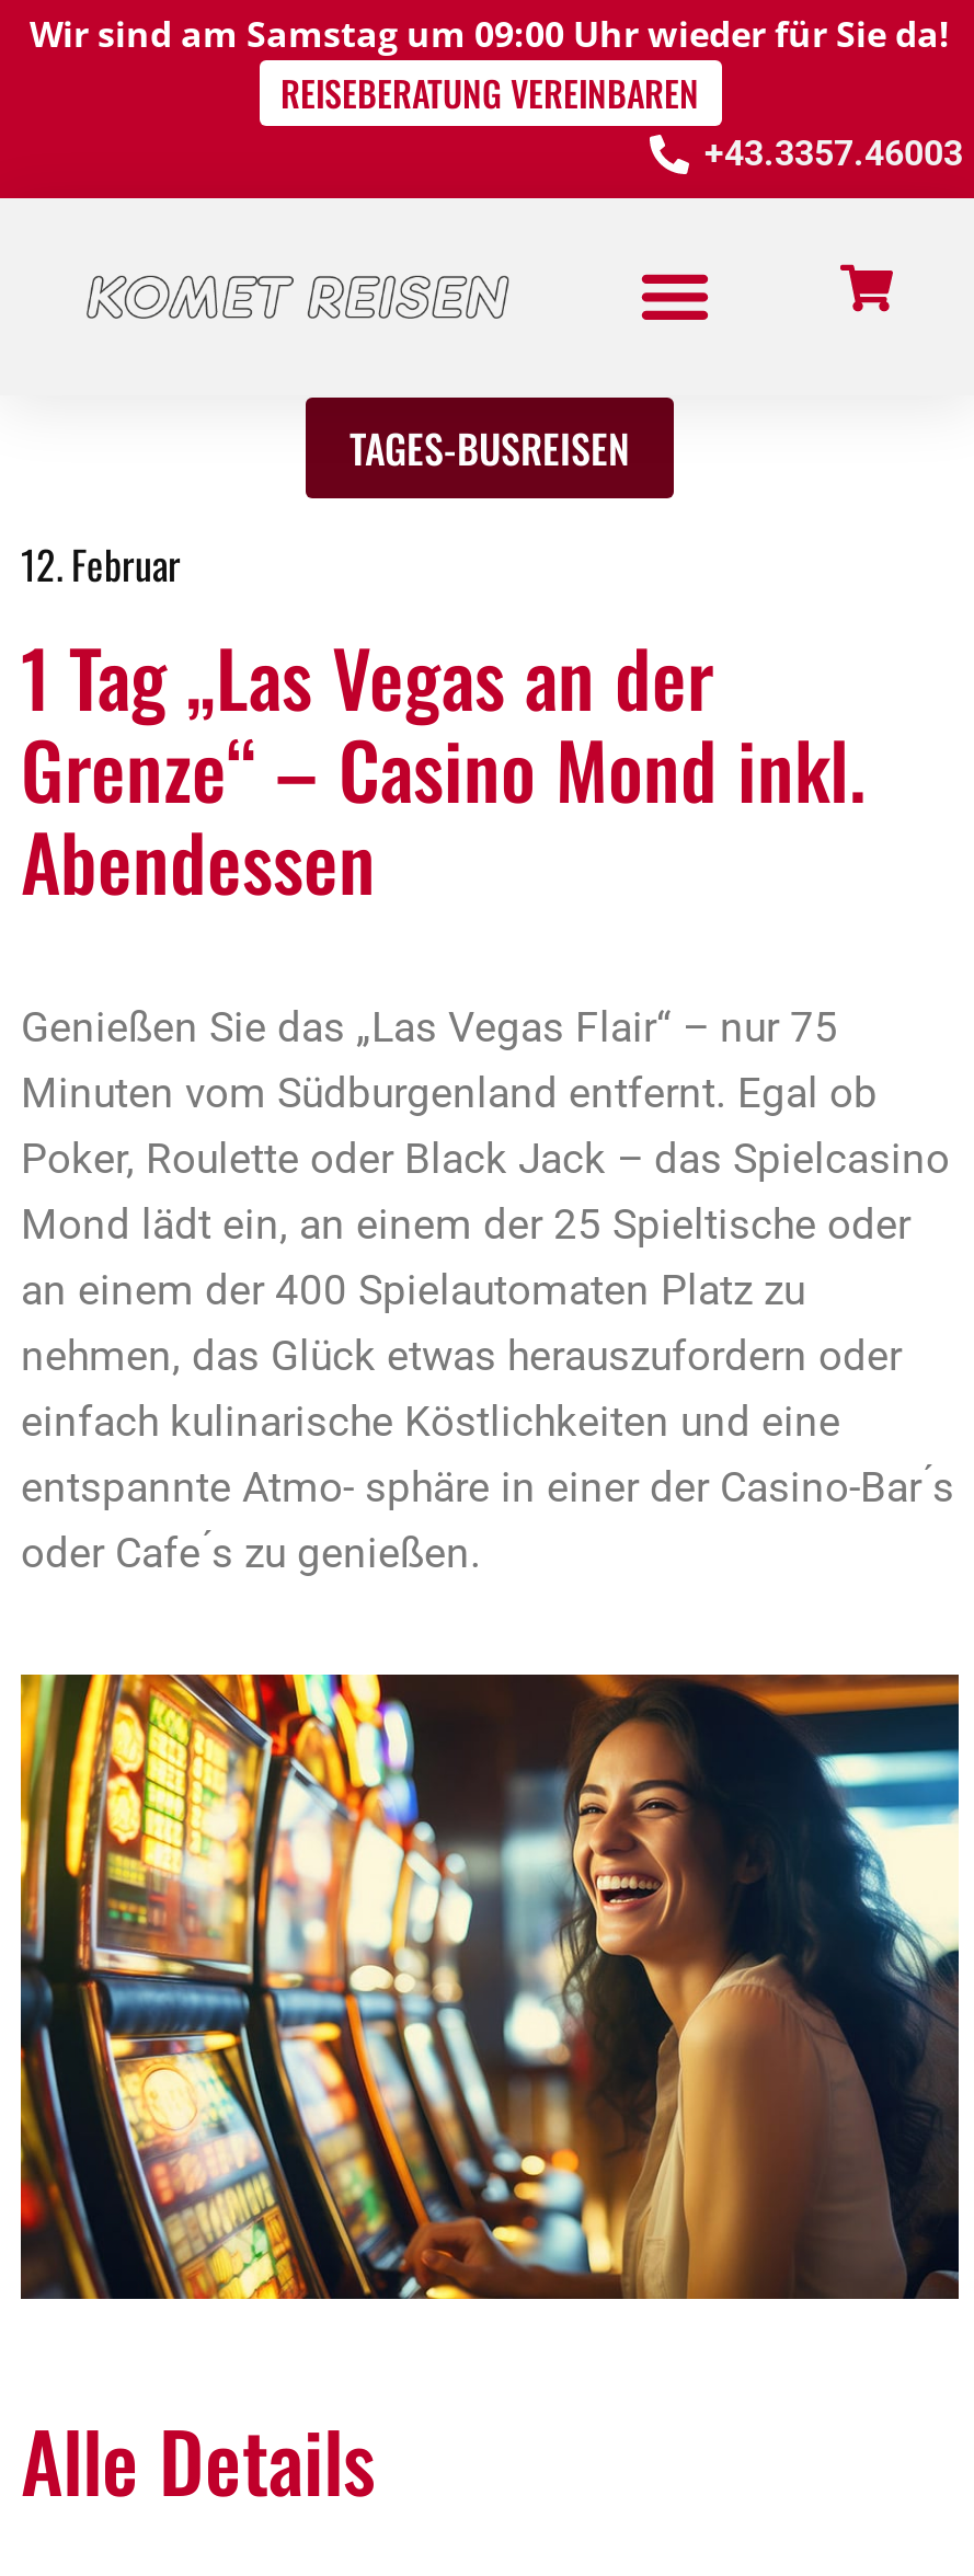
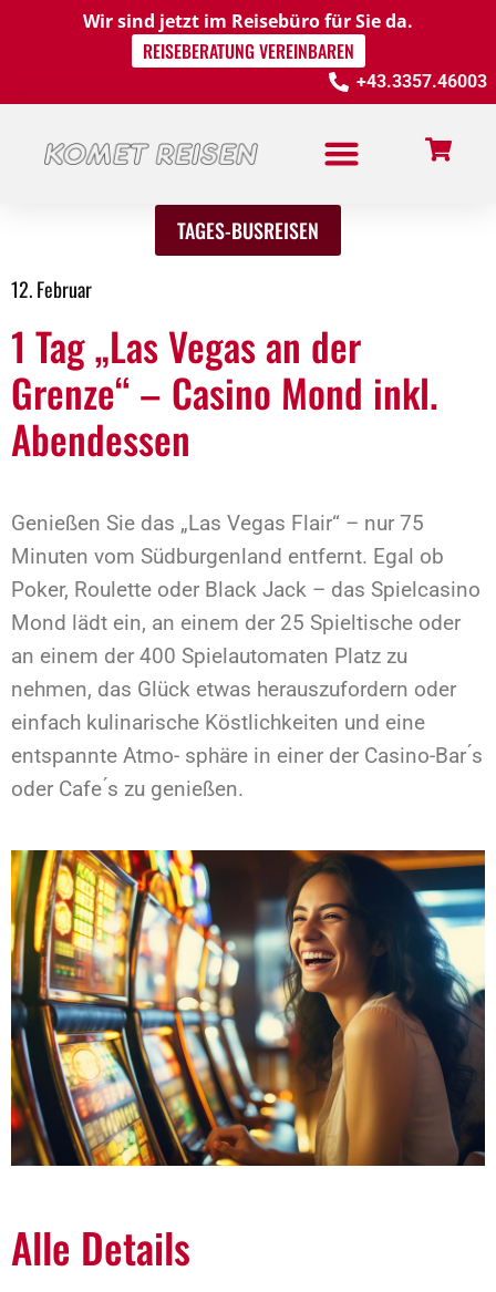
[30,10,950,58] Wir sind am Samstag um 09:00 Uhr wieder für Sie da! -> [83,9,413,33] Wir sind jetzt im Reisebüro für Sie da.

